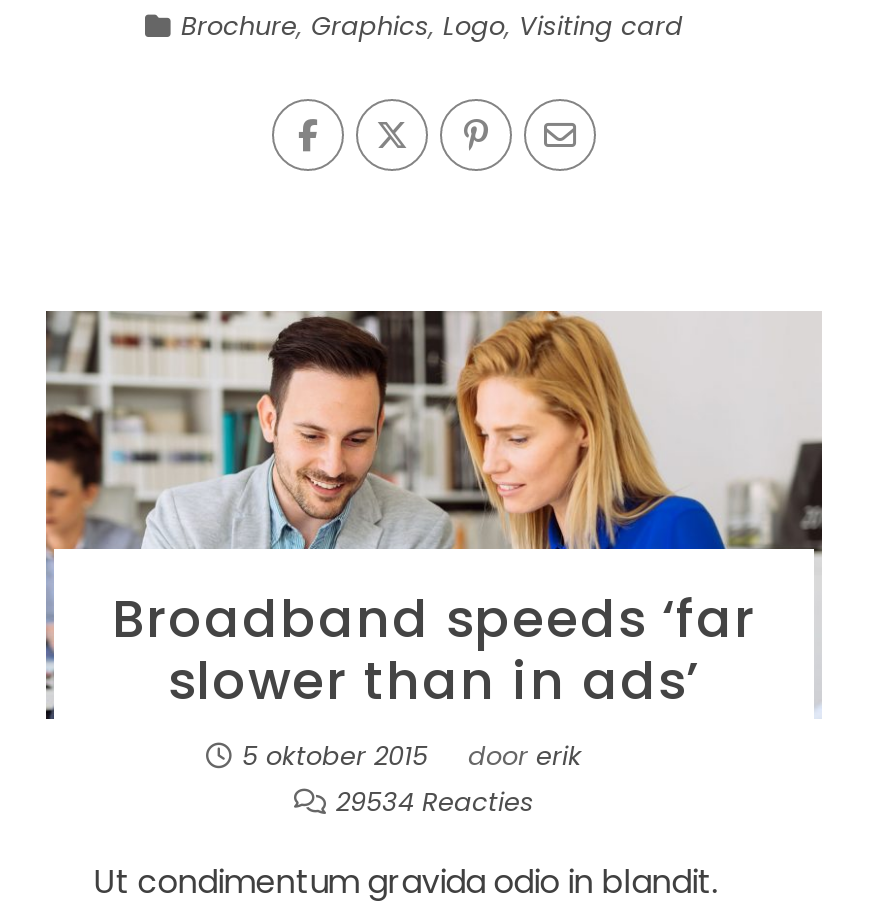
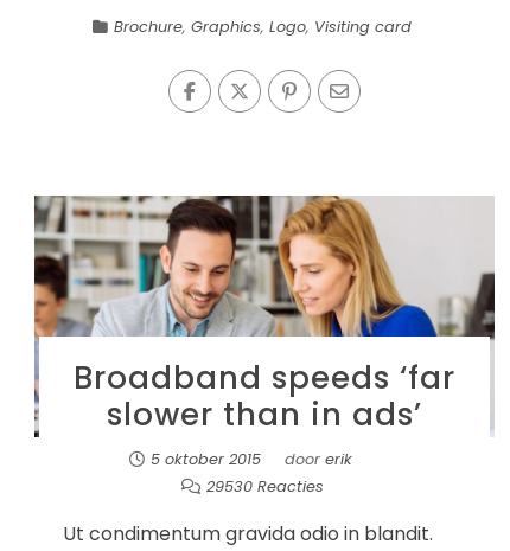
[336,785,534,819] 29534 Reacties -> [206,476,324,497] 29530 Reacties

